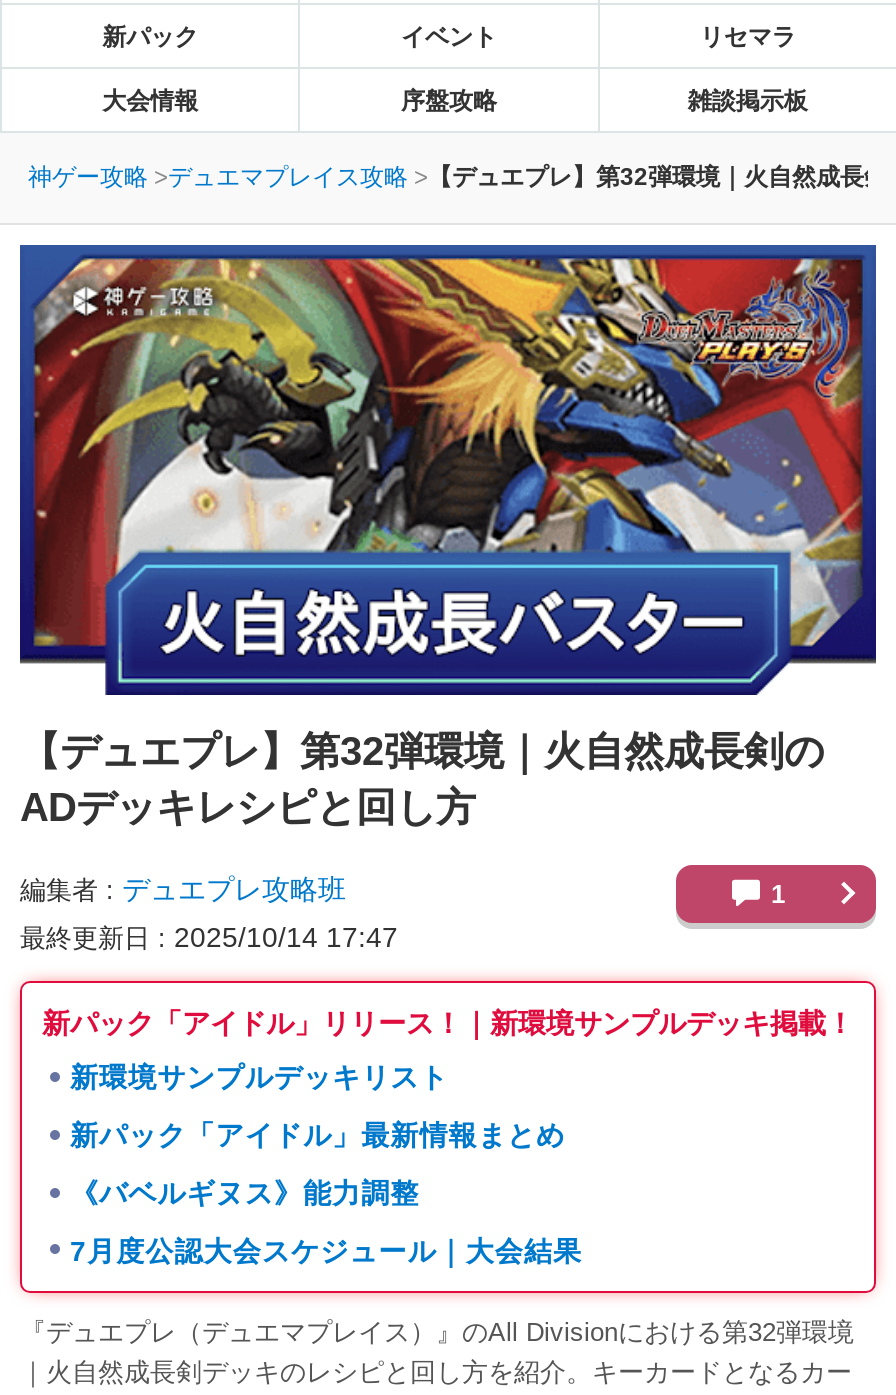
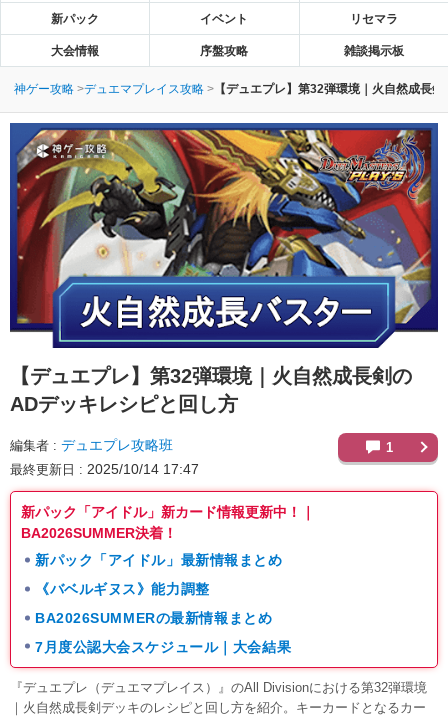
[42,1007,854,1093] 新パック「アイドル」リリース！｜新環境サンプルデッキ掲載！ | 新環境サンプルデッキリスト -> [21,504,315,541] 新パック「アイドル」新カード情報更新中！｜ | BA2026SUMMER決着！
none -> [35,610,272,626] BA2026SUMMERの最新情報まとめ

